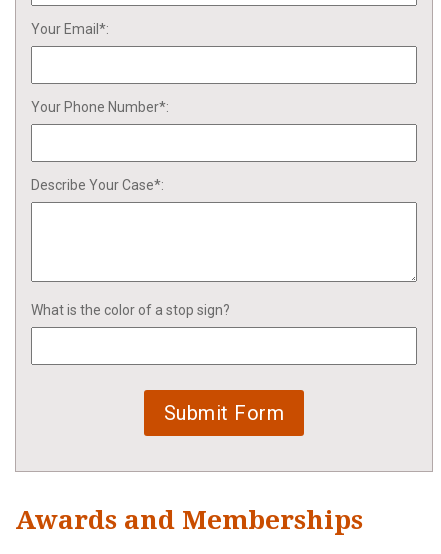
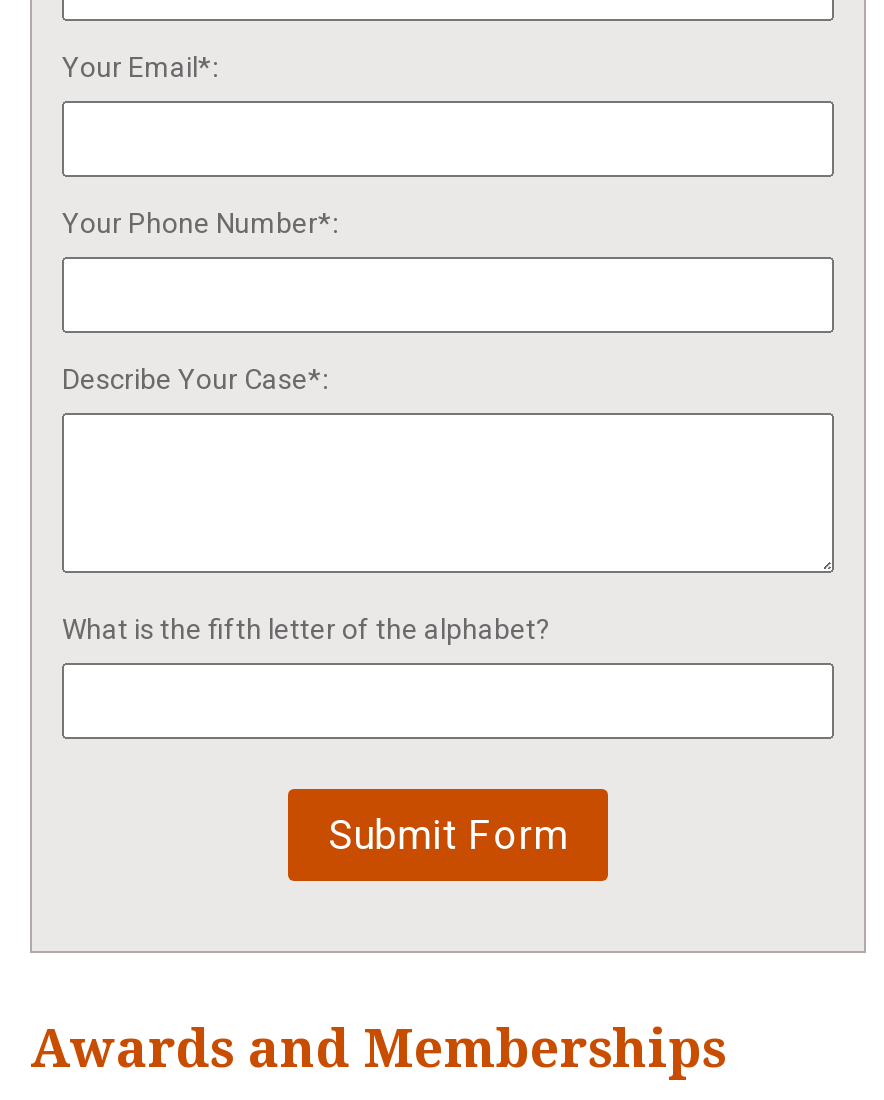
[31,302,230,318] What is the color of a stop sign? -> [62,613,550,645] What is the fifth letter of the alphabet?

